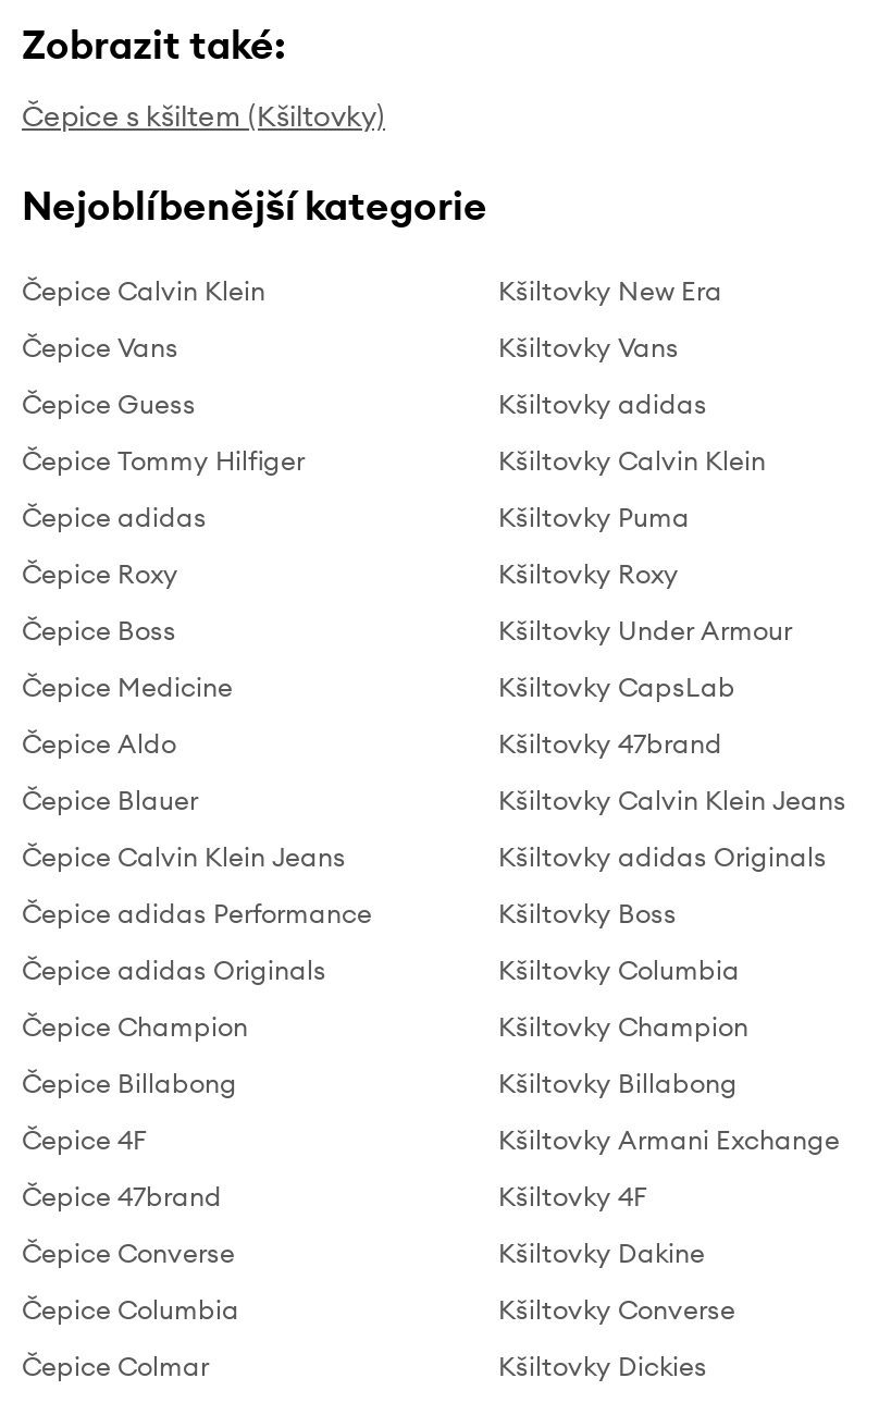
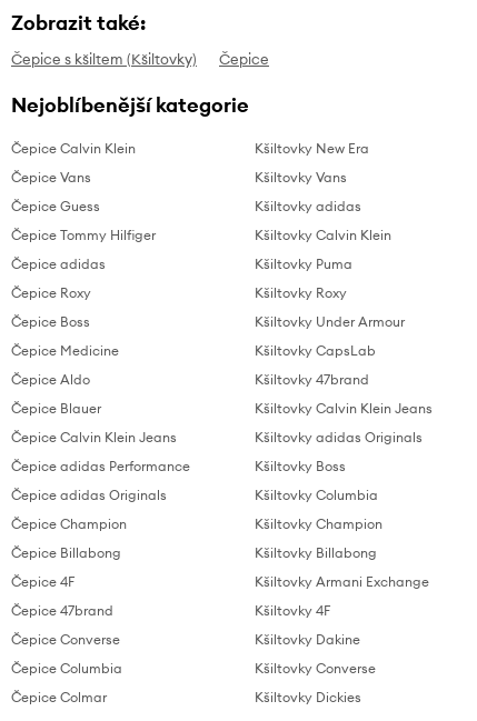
none -> [219,50,269,68] Čepice

